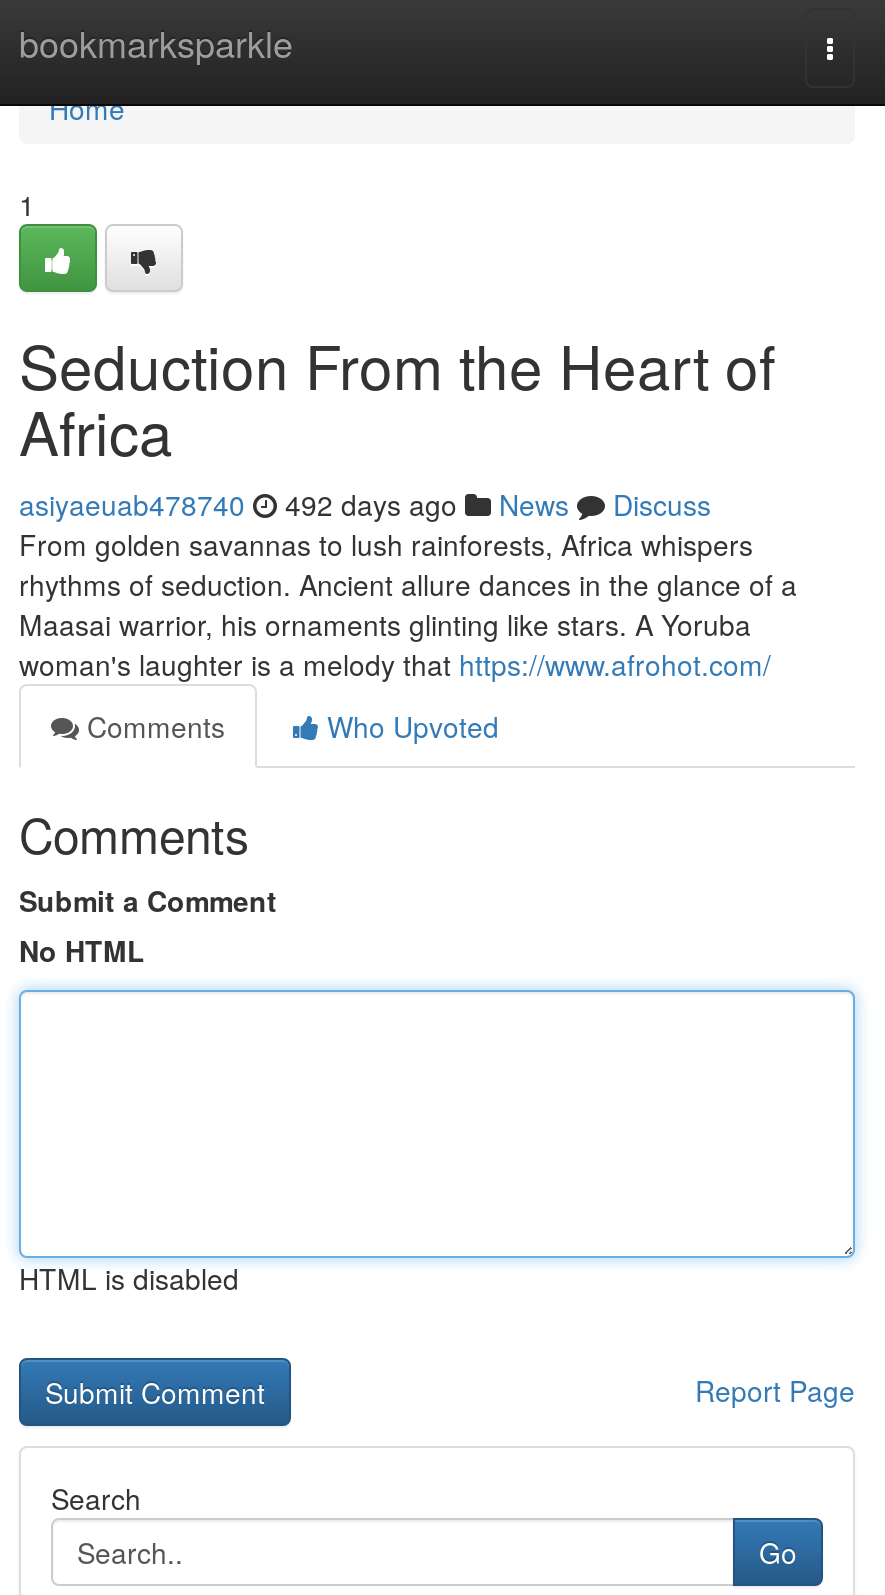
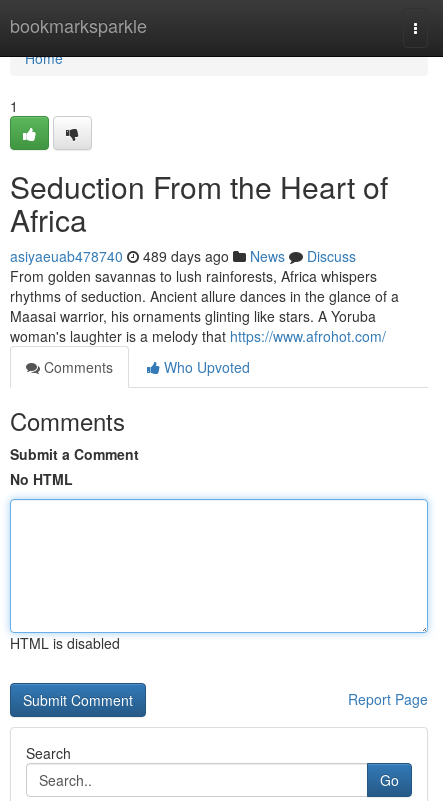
[19,484,711,524] asiyaeuab478740 492 days ago News Discuss -> [10,246,356,266] asiyaeuab478740 489 days ago News Discuss

